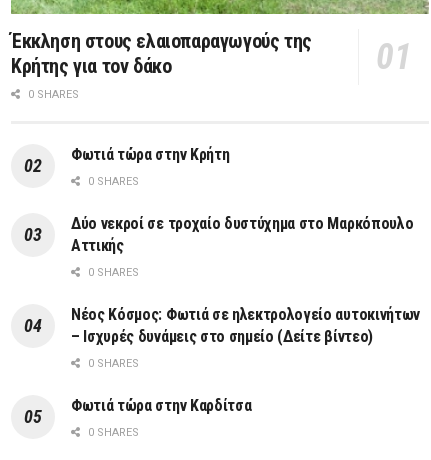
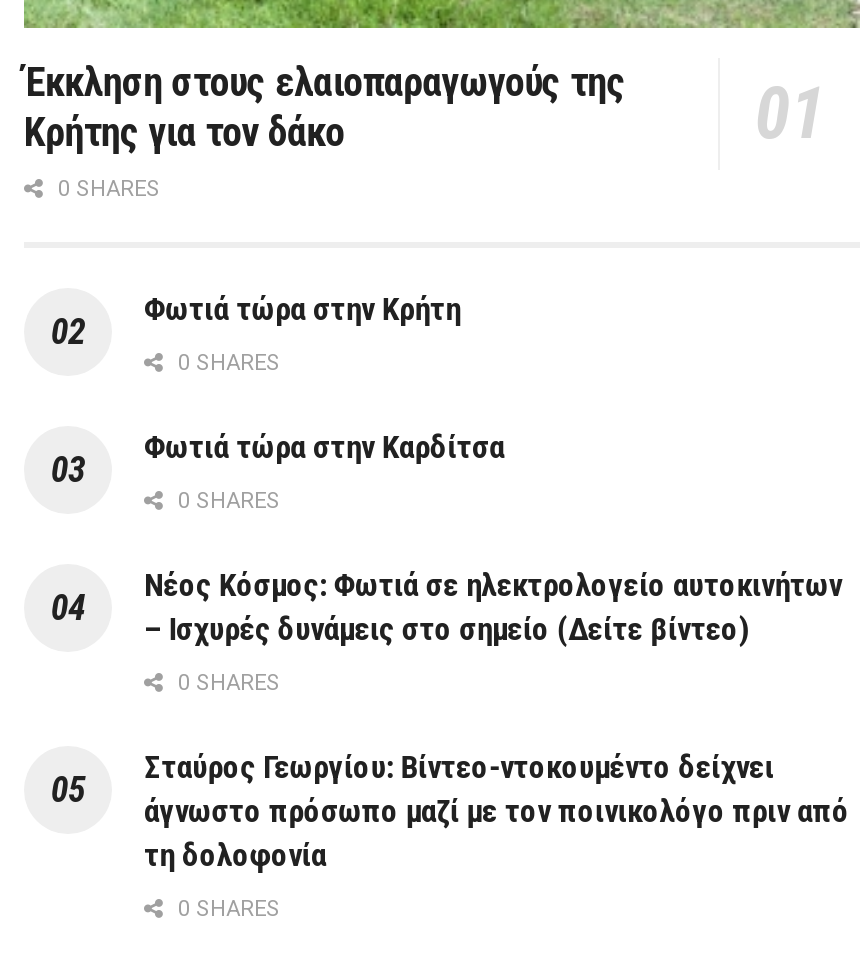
[71,214,413,255] Δύο νεκροί σε τροχαίο δυστύχημα στο Μαρκόπουλο | Αττικής -> none
moved [71,266,420,370] -> [144,489,842,697]: 0 SHARES | Νέος Κόσμος: Φωτιά σε ηλεκτρολογείο αυτοκινήτων | – Ισχυρές δυνάμεις στο σημείο (Δείτε βίντεο) | 0 SHARES
none -> [144,749,849,875] Σταύρος Γεωργίου: Βίντεο-ντοκουμέντο δείχνει | άγνωστο πρόσωπο μαζί με τον ποινικολόγο πριν από | τη δολοφονία
moved [71,396,251,415] -> [144,429,505,467]: Φωτιά τώρα στην Καρδίτσα

